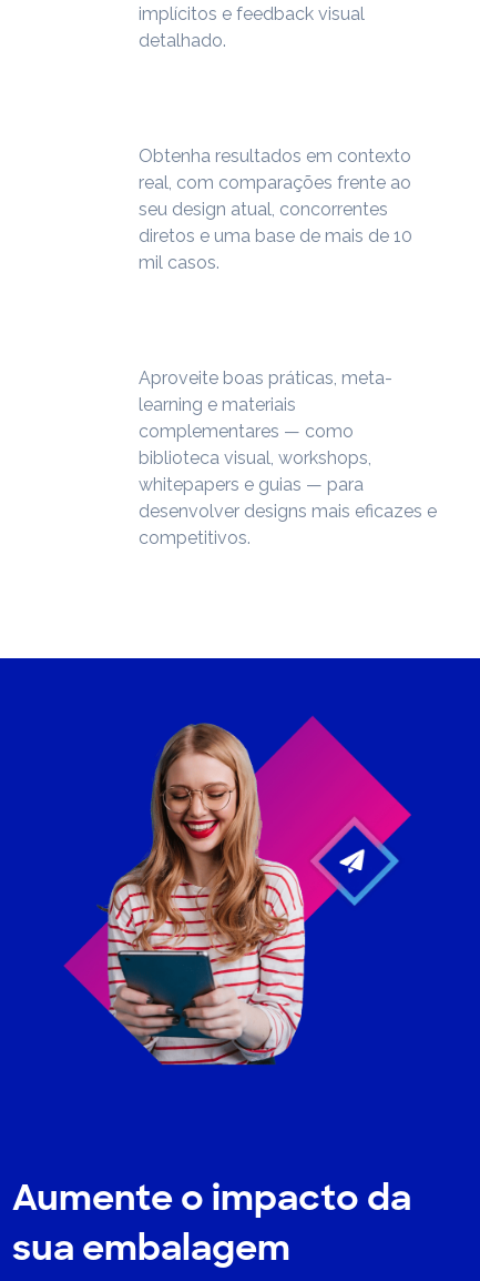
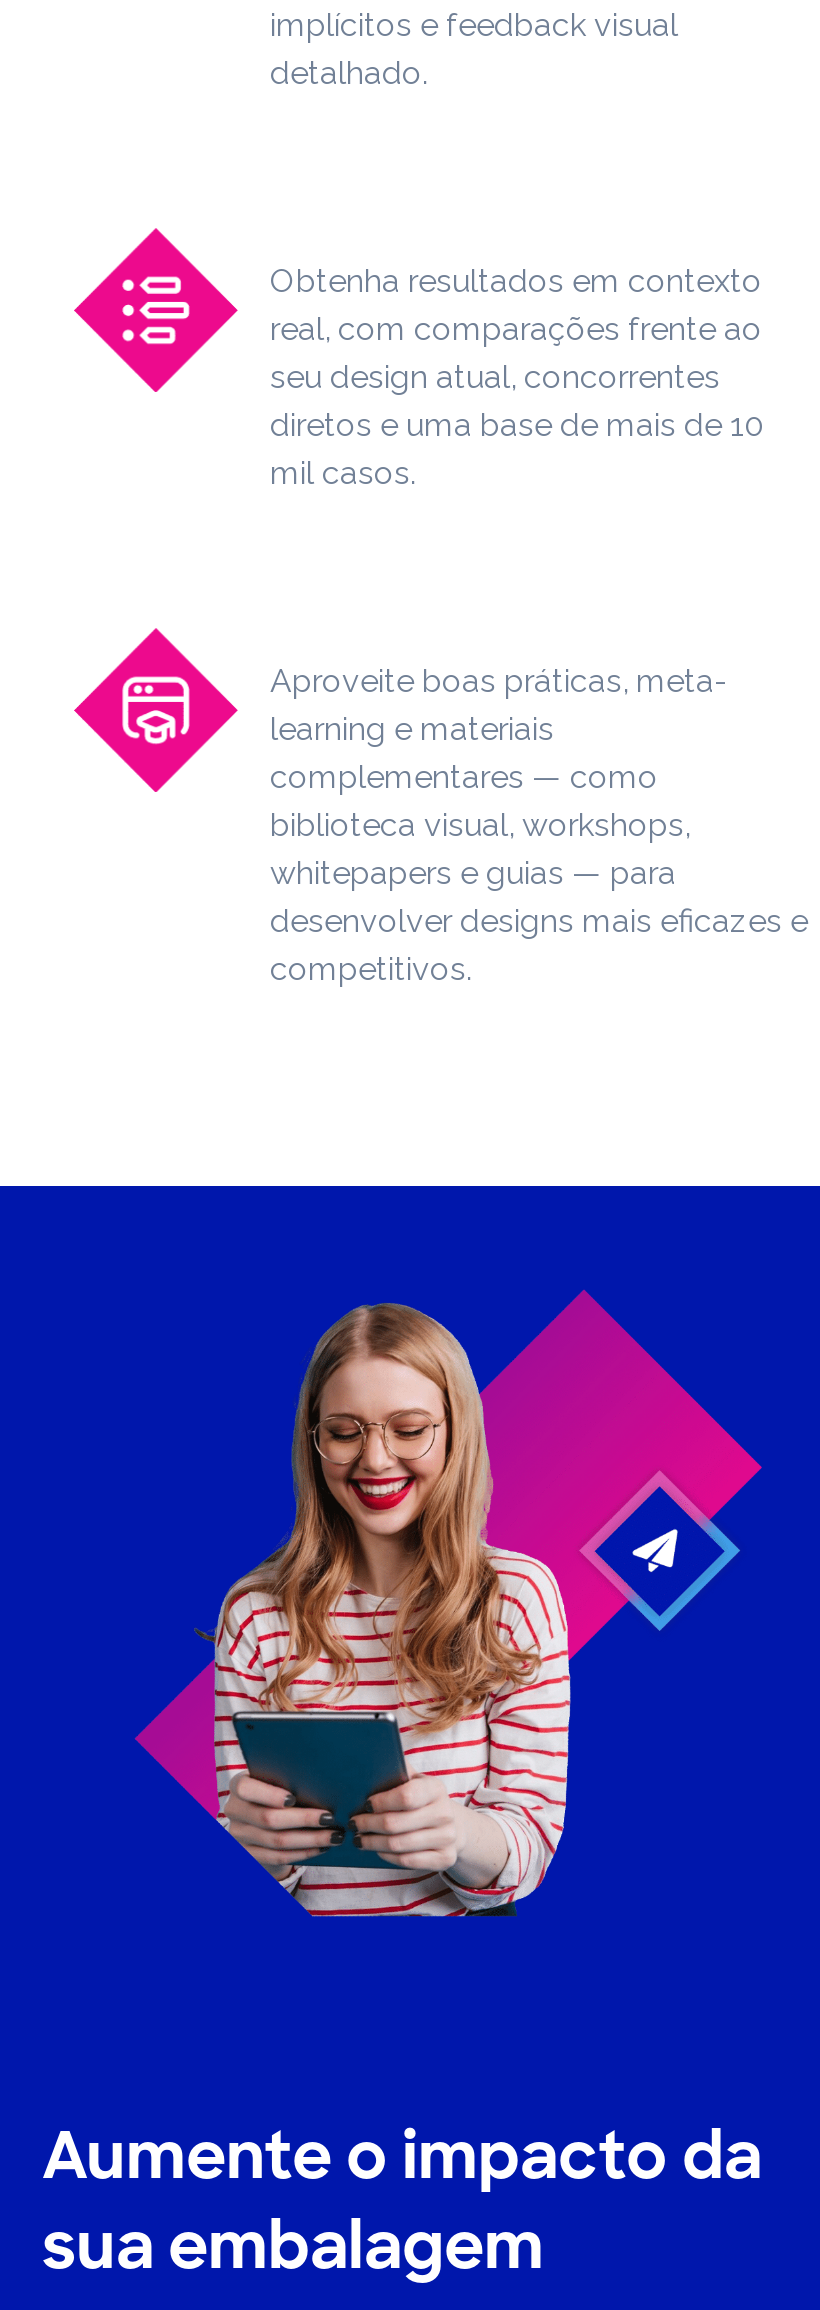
none -> [72,226,238,394] [image]
none -> [72,626,238,794] [image]

